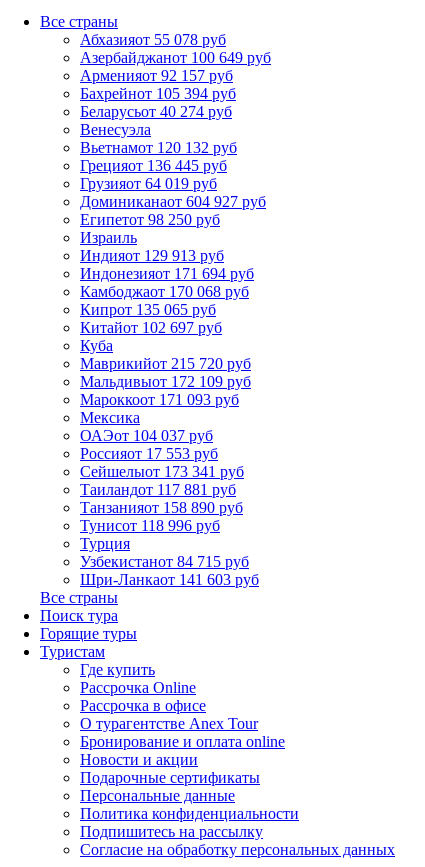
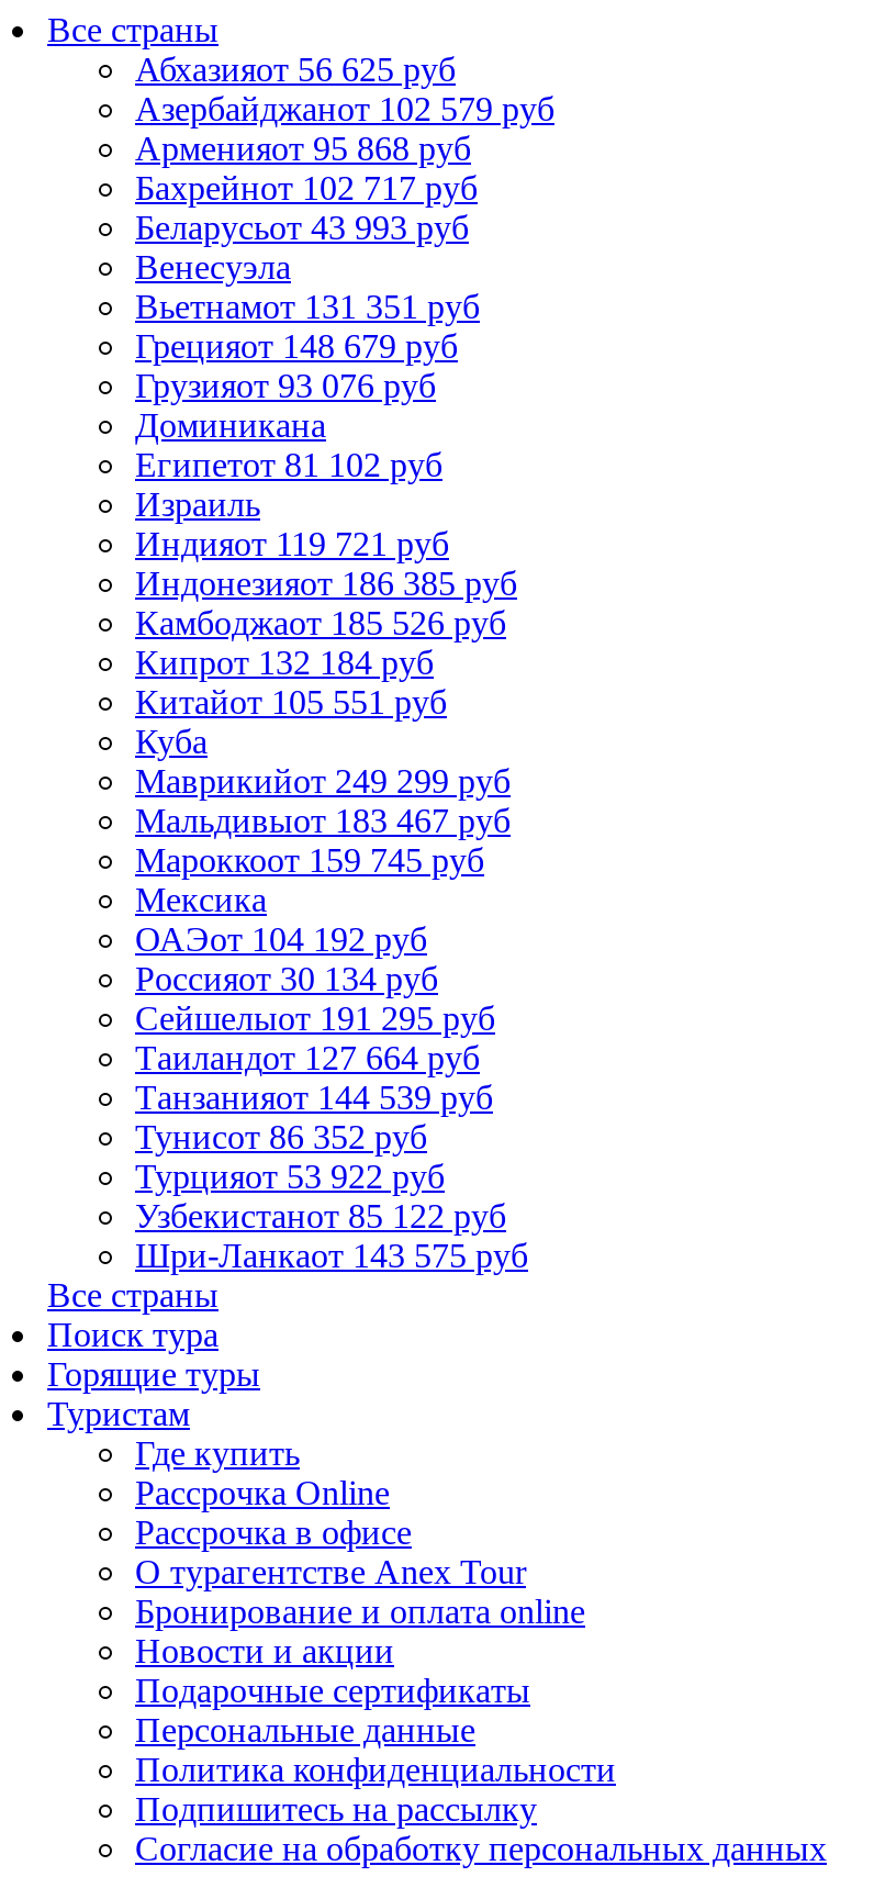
[80,31,226,48] Абхазияот 55 078 руб -> [135,51,456,88] Абхазияот 56 625 руб
[80,49,271,66] Азербайджанот 100 649 руб -> [135,90,554,127] Азербайджанот 102 579 руб
[80,67,233,84] Арменияот 92 157 руб -> [135,130,471,167] Арменияот 95 868 руб
[80,85,236,102] Бахрейнот 105 394 руб -> [135,169,478,206] Бахрейнот 102 717 руб
[80,103,232,120] Беларусьот 40 274 руб -> [135,209,469,246] Беларусьот 43 993 руб
[80,139,266,228] Вьетнамот 120 132 руб | Грецияот 136 445 руб | Грузияот 64 019 руб | Доминиканаот 604 927 руб | Египетот 98 250 руб -> [135,288,480,483] Вьетнамот 131 351 руб | Грецияот 148 679 руб | Грузияот 93 076 руб | Доминикана | Египетот 81 102 руб
[80,247,224,264] Индияот 129 913 руб -> [135,525,449,562] Индияот 119 721 руб
[80,265,254,282] Индонезияот 171 694 руб -> [135,565,517,602] Индонезияот 186 385 руб
[80,283,249,300] Камбоджаот 170 068 руб -> [135,604,506,641] Камбоджаот 185 526 руб
[80,301,216,318] Кипрот 135 065 руб -> [135,644,434,681] Кипрот 132 184 руб
[80,319,222,336] Китайот 102 697 руб -> [135,683,447,720] Китайот 105 551 руб
[80,355,251,372] Маврикийот 215 720 руб -> [135,762,511,800] Маврикийот 249 299 руб
[80,373,251,390] Мальдивыот 172 109 руб -> [135,802,511,839] Мальдивыот 183 467 руб
[80,391,239,408] Мароккоот 171 093 руб -> [135,841,484,879] Мароккоот 159 745 руб
[80,427,259,588] ОАЭот 104 037 руб | Россияот 17 553 руб | Сейшелыот 173 341 руб | Таиландот 117 881 руб | Танзанияот 158 890 руб | Тунисот 118 996 руб | Турция | Узбекистанот 84 715 руб | Шри-Ланкаот 141 603 руб -> [135,920,528,1274] ОАЭот 104 192 руб | Россияот 30 134 руб | Сейшелыот 191 295 руб | Таиландот 127 664 руб | Танзанияот 144 539 руб | Тунисот 86 352 руб | Турцияот 53 922 руб | Узбекистанот 85 122 руб | Шри-Ланкаот 143 575 руб

